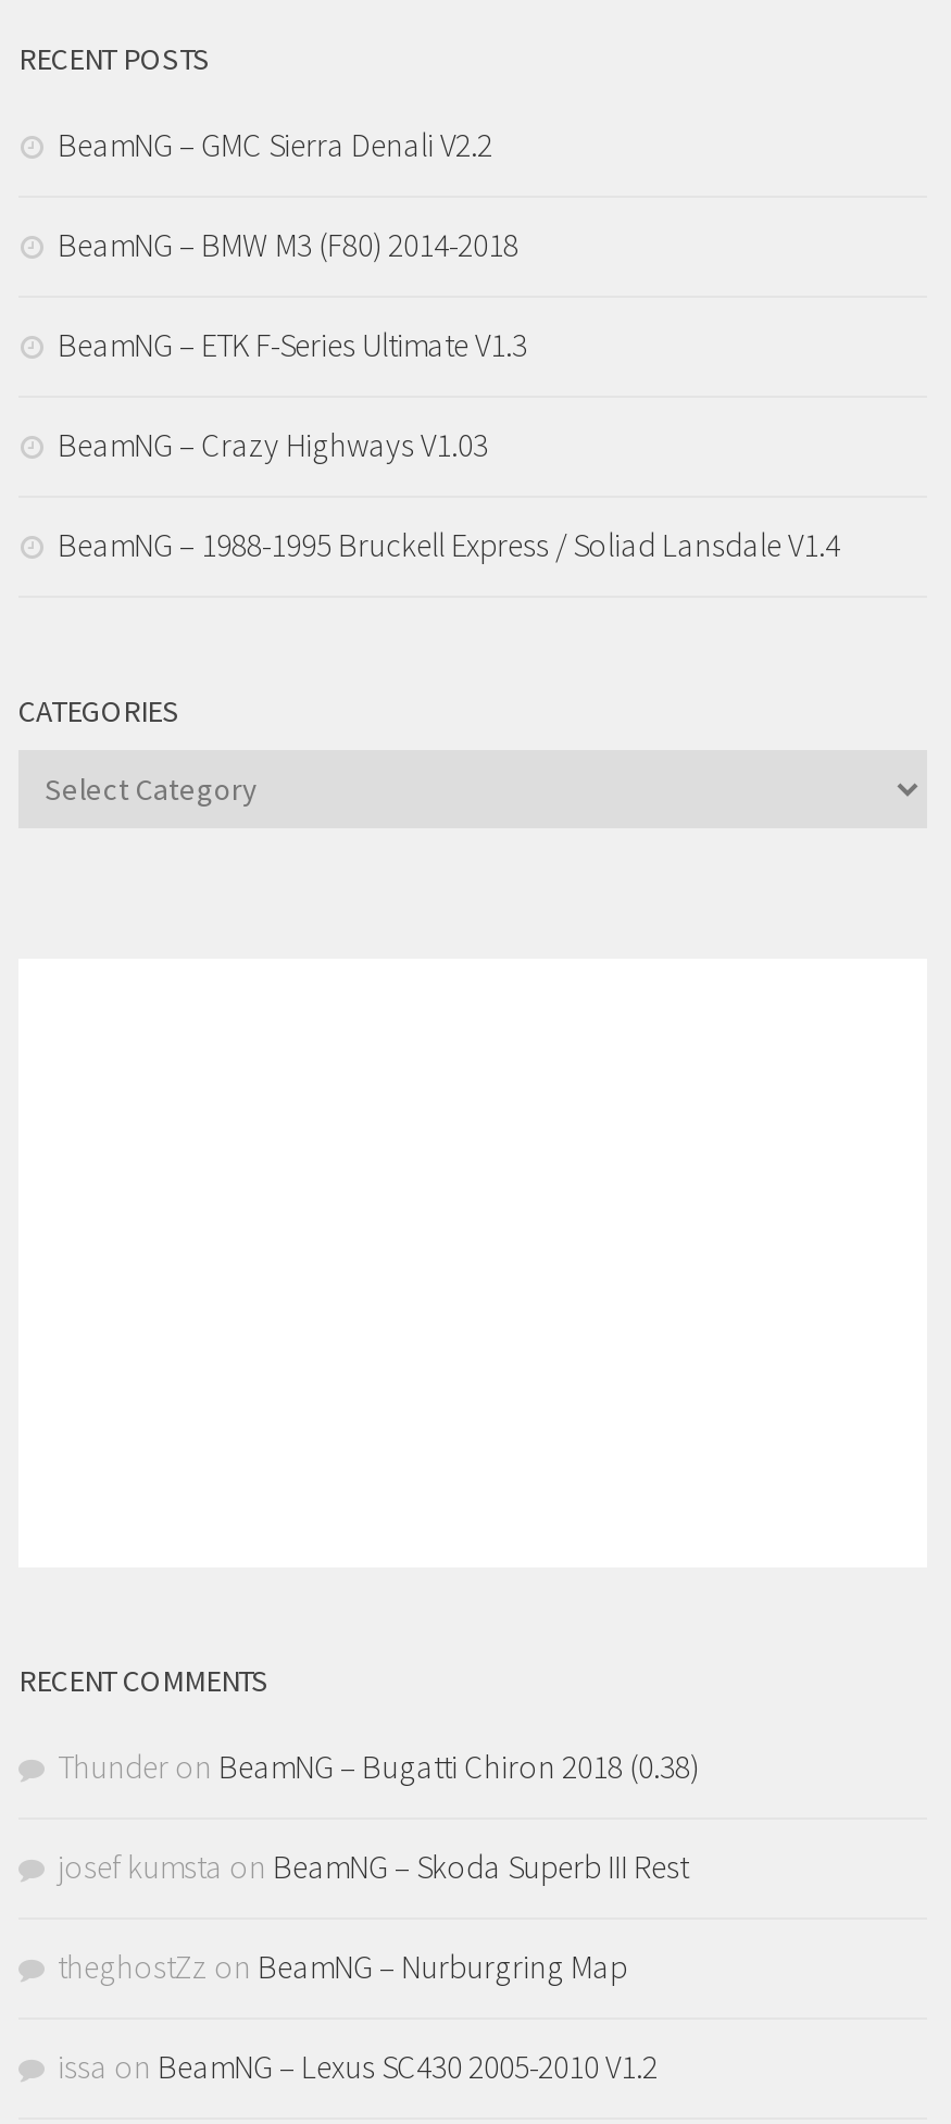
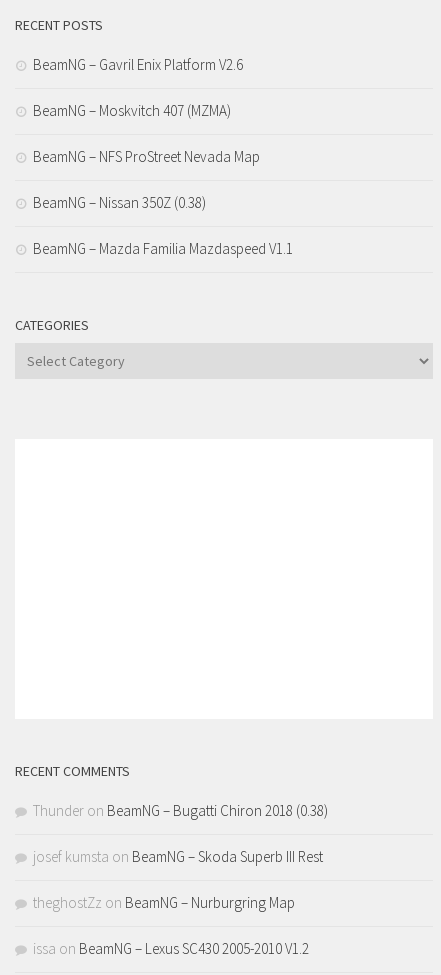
[58,125,492,166] BeamNG – GMC Sierra Denali V2.2 -> [33,55,243,74] BeamNG – Gavril Enix Platform V2.6
[58,225,518,266] BeamNG – BMW M3 (F80) 2014-2018 -> [33,101,231,120] BeamNG – Moskvitch 407 (MZMA)
[58,325,527,366] BeamNG – ETK F-Series Ultimate V1.3 -> [33,147,260,166] BeamNG – NFS ProStreet Nevada Map
[58,425,488,466] BeamNG – Crazy Highways V1.03 -> [33,193,206,212] BeamNG – Nissan 350Z (0.38)
[58,525,840,566] BeamNG – 1988-1995 Bruckell Express / Soliad Lansdale V1.4 -> [33,239,293,258] BeamNG – Mazda Familia Mazdaspeed V1.1

